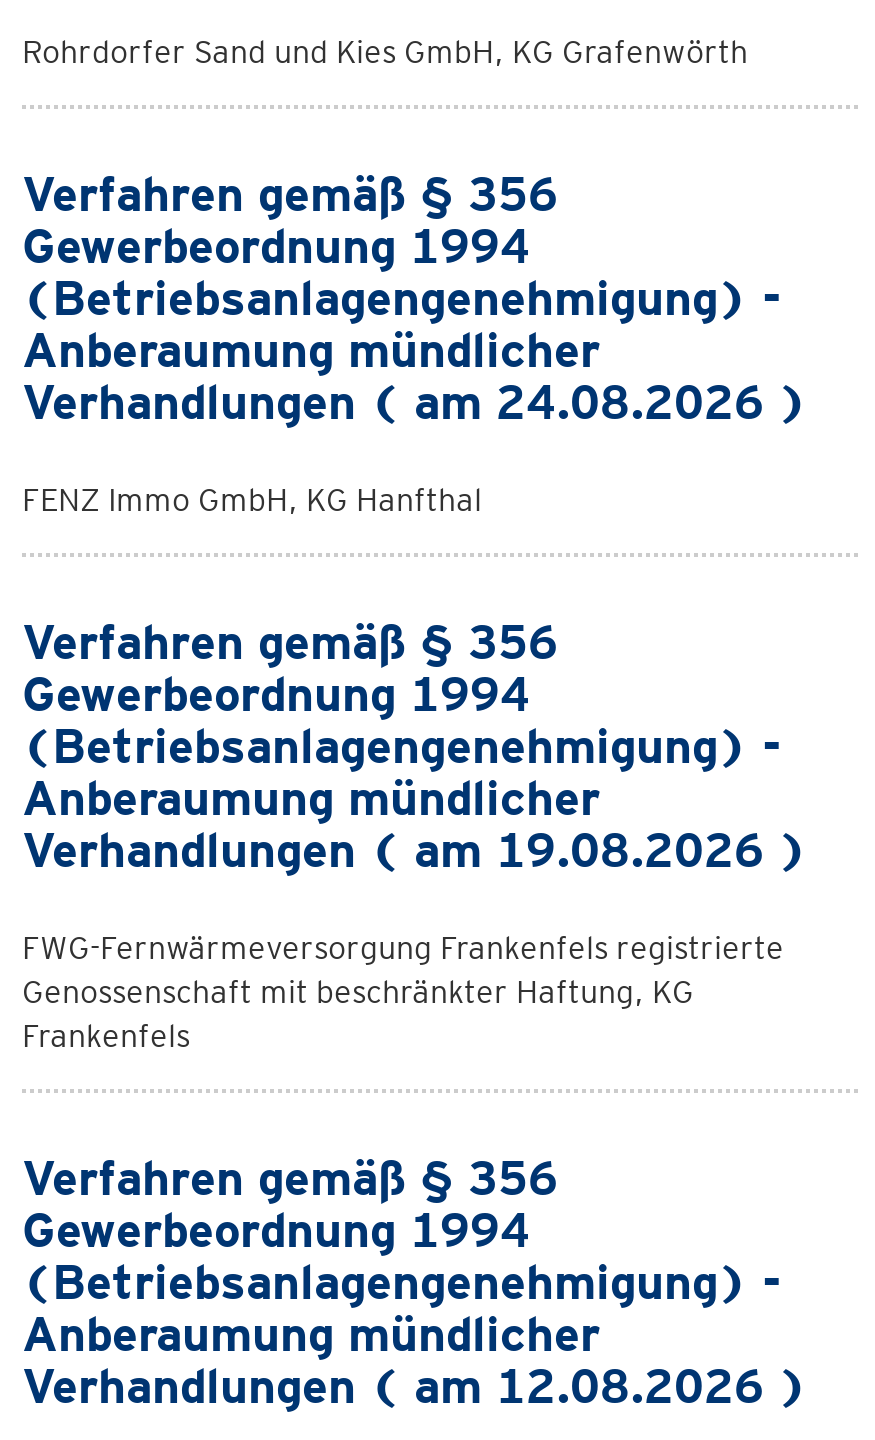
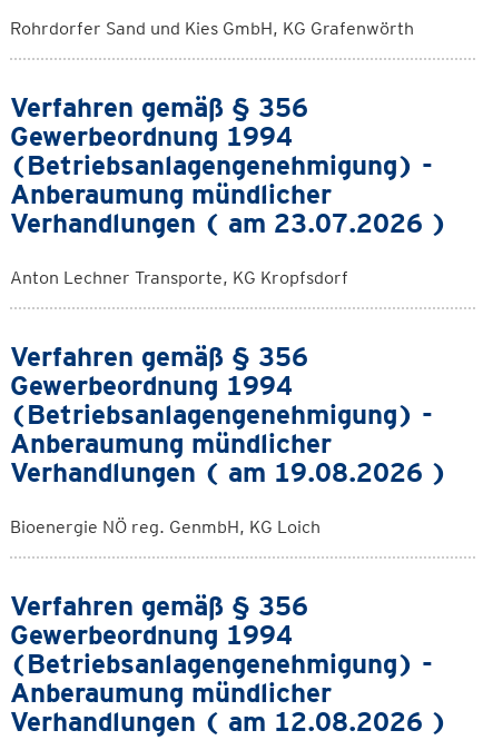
[22,373,808,431] Verhandlungen ( am 24.08.2026 ) -> [10,207,447,239] Verhandlungen ( am 23.07.2026 )
[22,481,482,519] FENZ Immo GmbH, KG Hanfthal -> [10,267,348,288] Anton Lechner Transporte, KG Kropfsdorf
[22,929,784,1055] FWG-Fernwärmeversorgung Frankenfels registrierte | Genossenschaft mit beschränkter Haftung, KG | Frankenfels -> [10,516,321,537] Bioenergie NÖ reg. GenmbH, KG Loich

